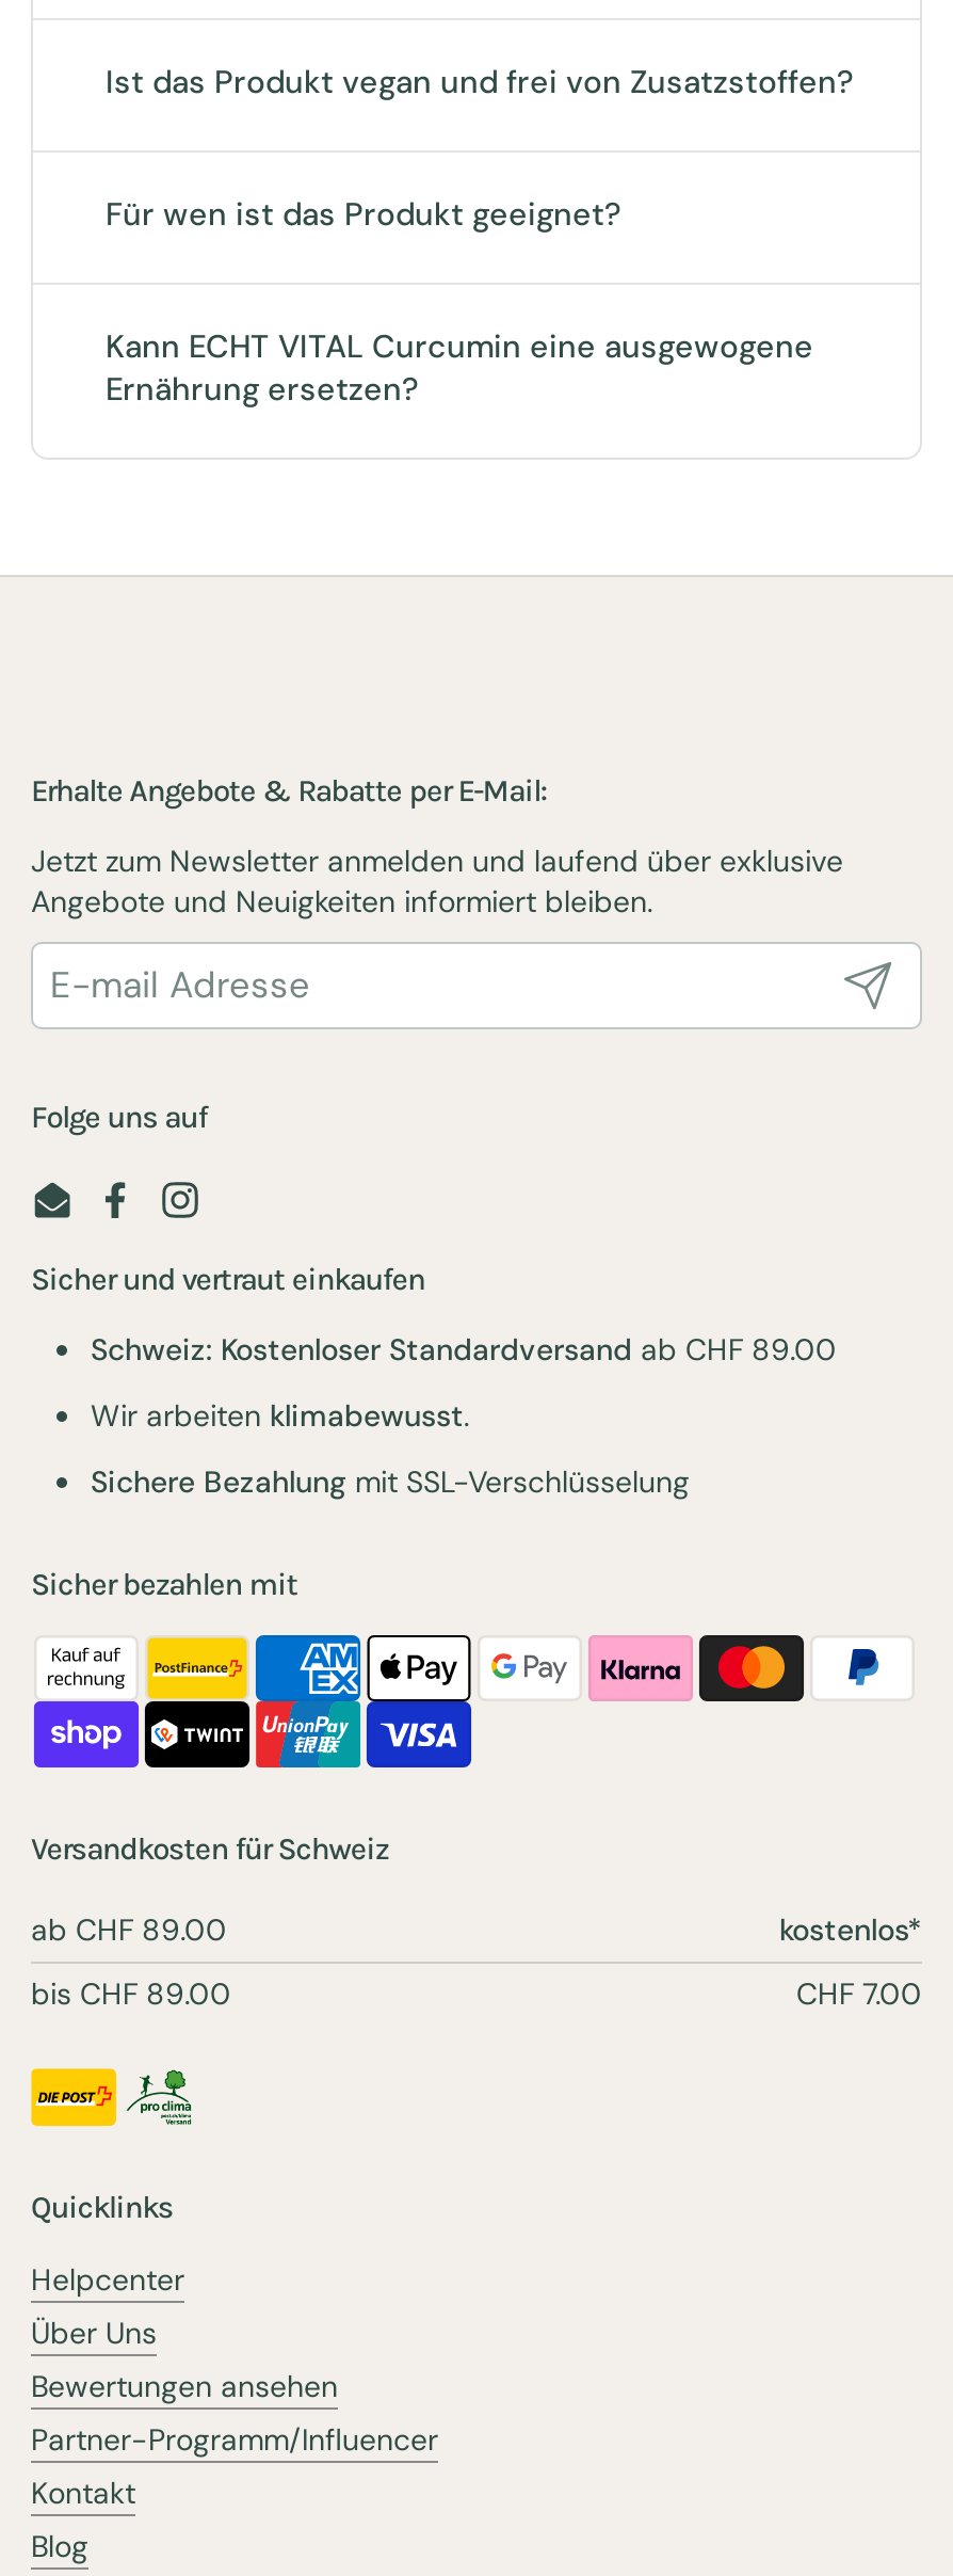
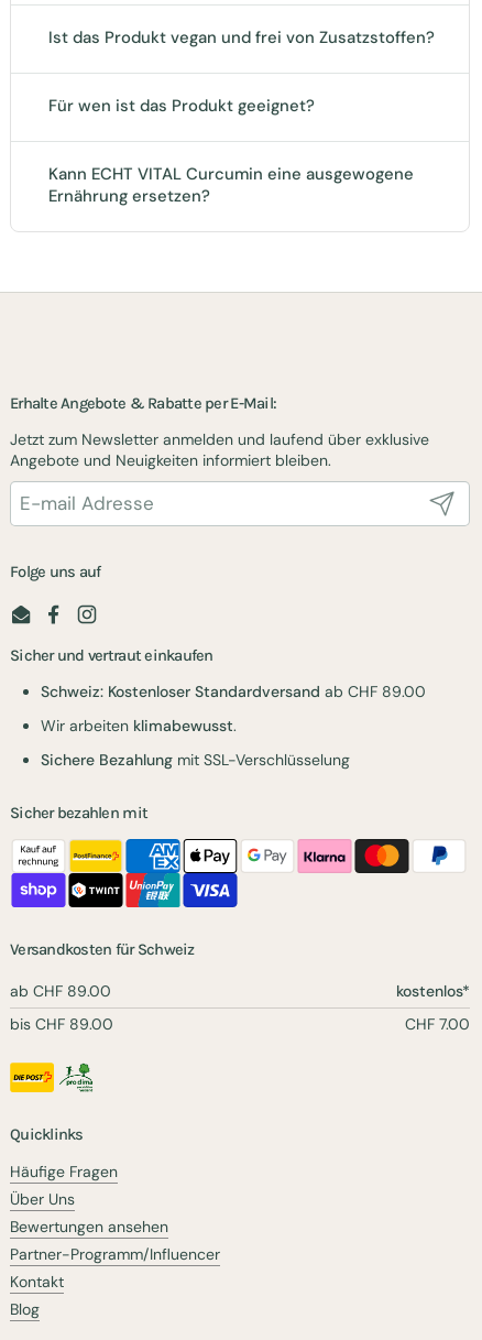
[31,2260,184,2298] Helpcenter -> [10,1161,118,1181] Häufige Fragen

